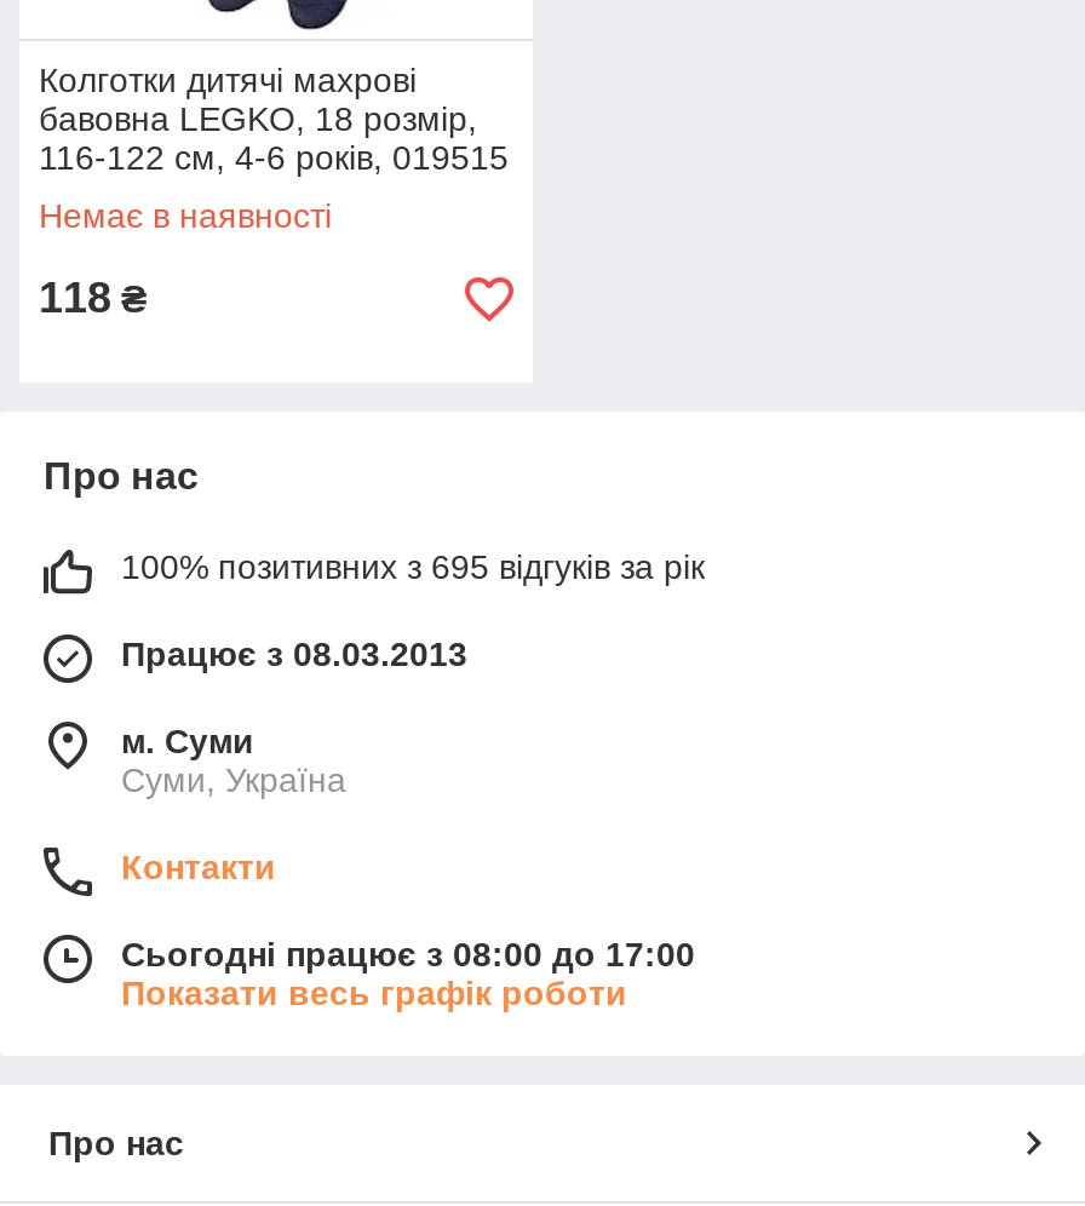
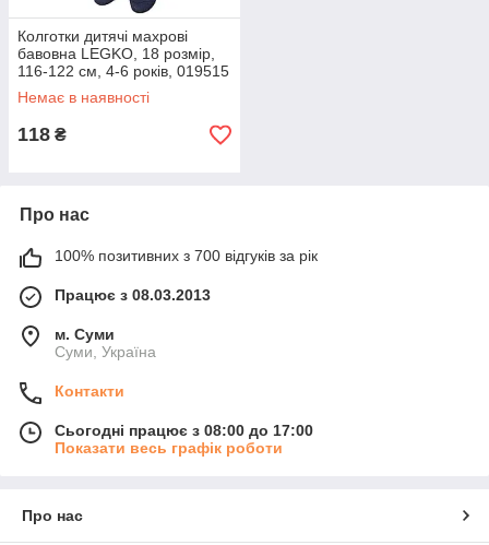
[121,547,705,586] 100% позитивних з 695 відгуків за рік -> [55,247,318,264] 100% позитивних з 700 відгуків за рік

